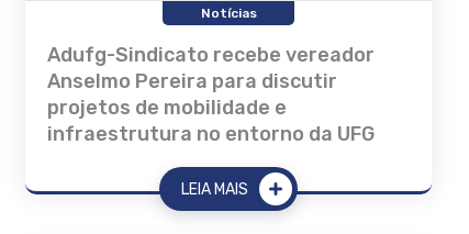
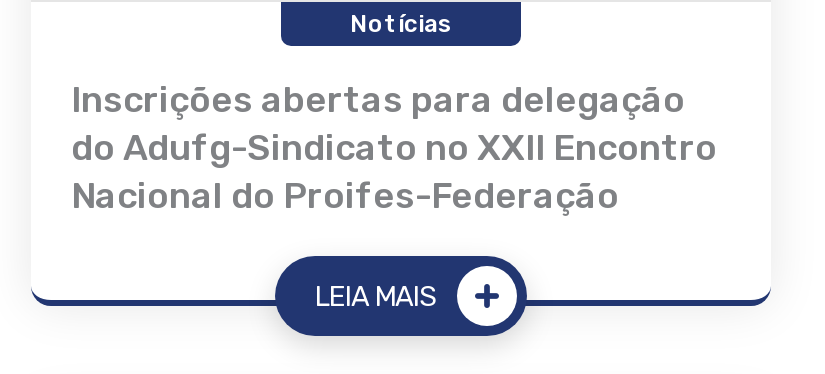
[47,43,375,146] Adufg-Sindicato recebe vereador | Anselmo Pereira para discutir | projetos de mobilidade e | infraestrutura no entorno da UFG -> [71,78,717,218] Inscrições abertas para delegação | do Adufg-Sindicato no XXII Encontro | Nacional do Proifes-Federação

